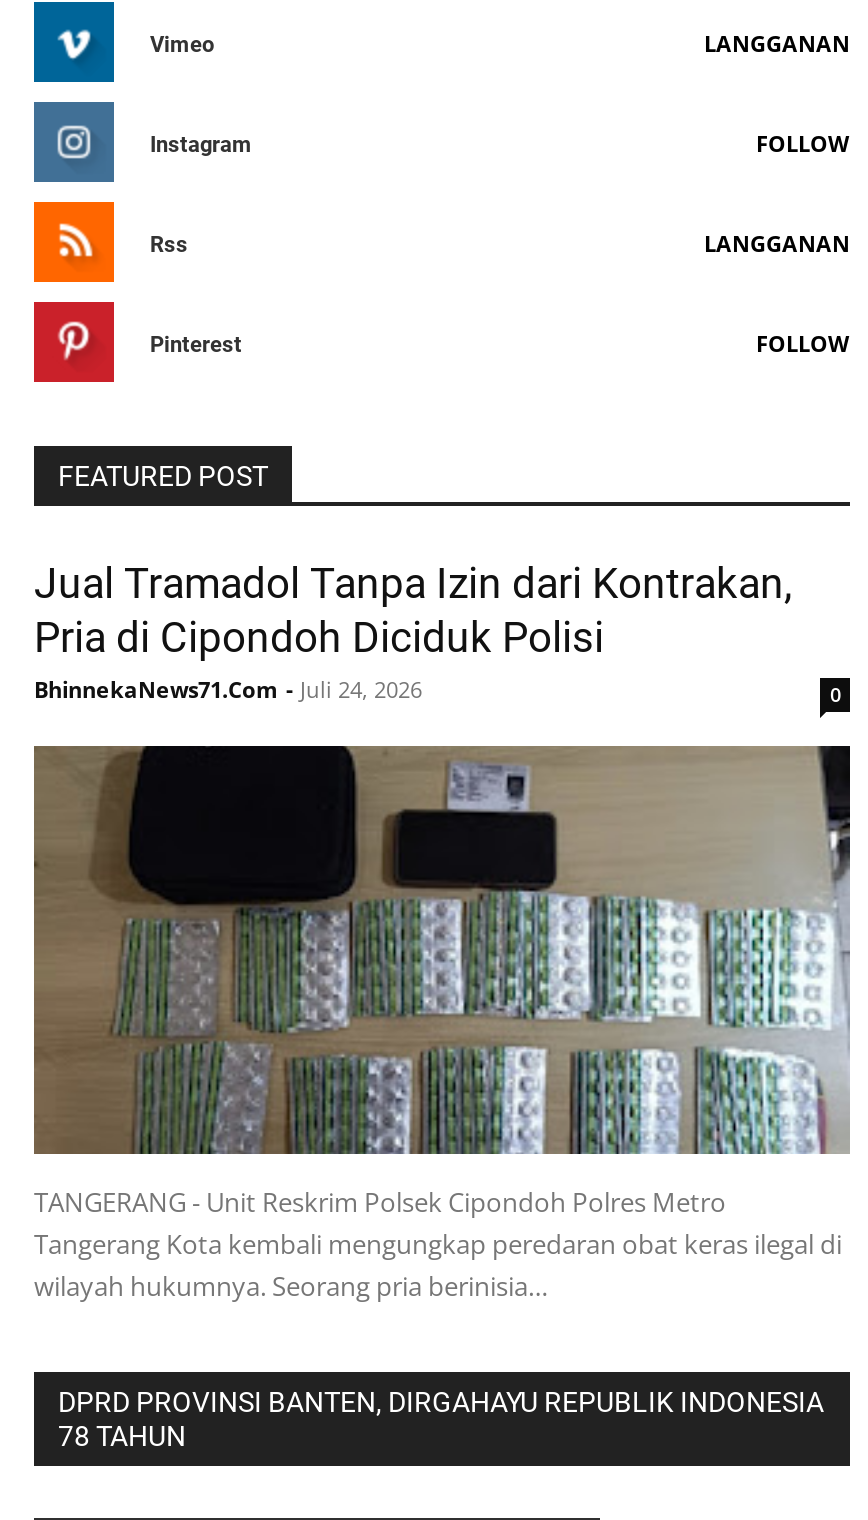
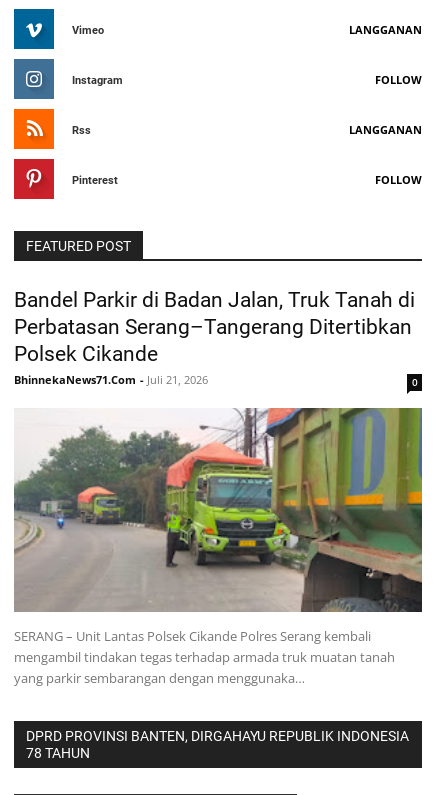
[34,561,792,705] Jual Tramadol Tanpa Izin dari Kontrakan, | Pria di Cipondoh Diciduk Polisi | BhinnekaNews71.Com - Juli 24, 2026 -> [14,288,415,387] Bandel Parkir di Badan Jalan, Truk Tanah di | Perbatasan Serang–Tangerang Ditertibkan | Polsek Cikande | BhinnekaNews71.Com - Juli 21, 2026
[32,744,852,1305] [image] | TANGERANG - Unit Reskrim Polsek Cipondoh Polres Metro | Tangerang Kota kembali mengungkap peredaran obat keras ilegal di | wilayah hukumnya. Seorang pria berinisia… -> [14,407,423,687] [image] | SERANG – Unit Lantas Polsek Cikande Polres Serang kembali | mengambil tindakan tegas terhadap armada truk muatan tanah | yang parkir sembarangan dengan menggunaka…

